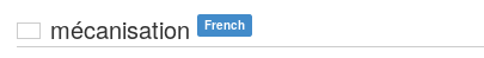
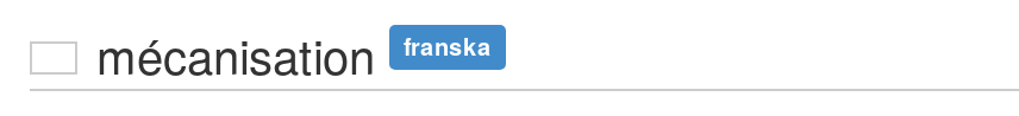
[204,17,245,33] French -> [404,30,492,63] franska

